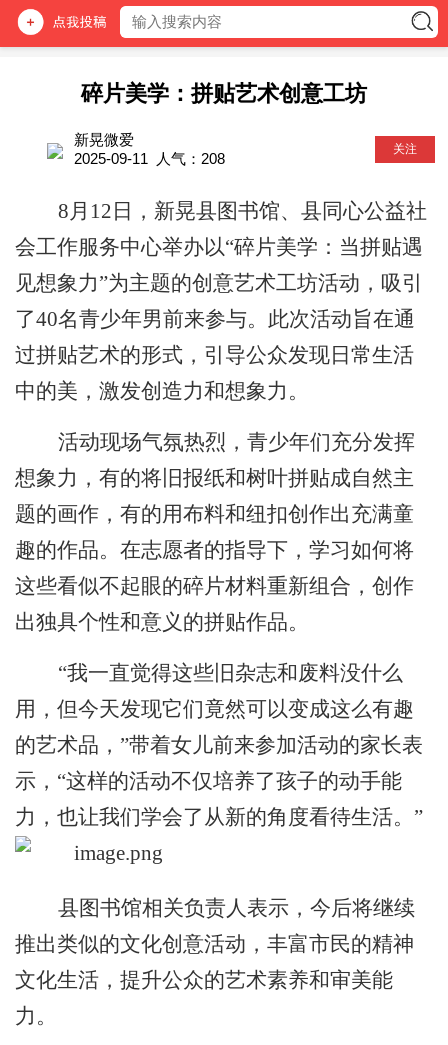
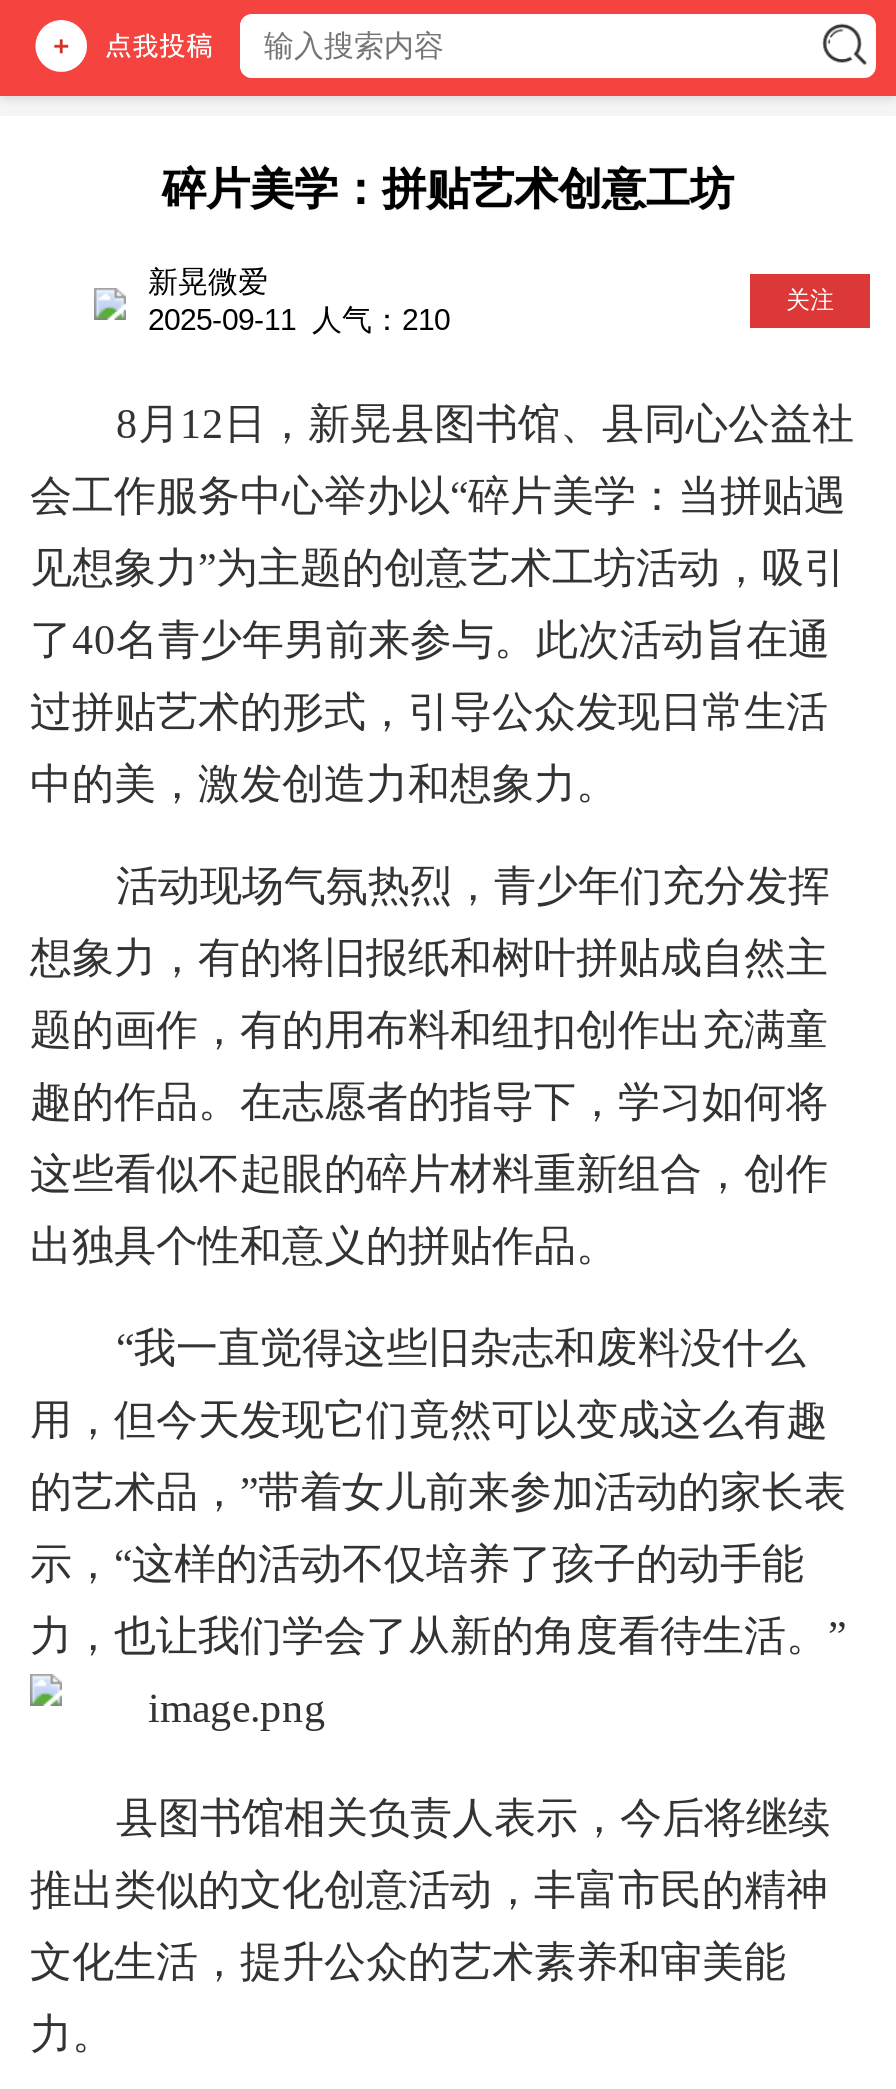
[74,150,225,167] 2025-09-11 人气：208 -> [148,302,450,336] 2025-09-11 人气：210

